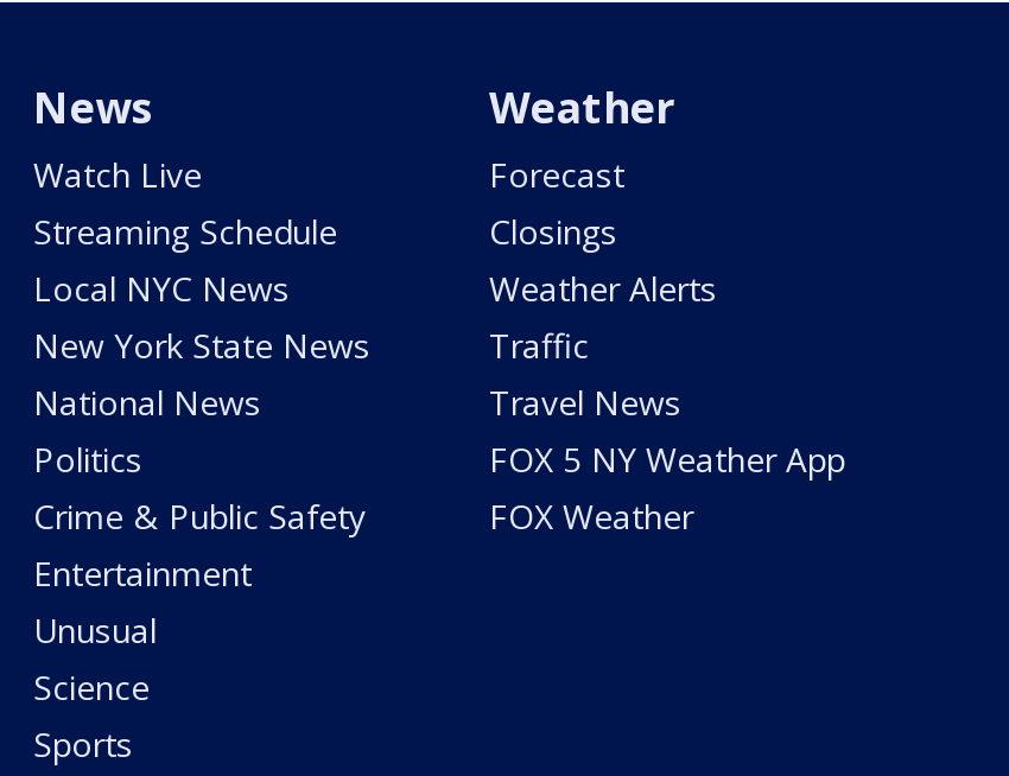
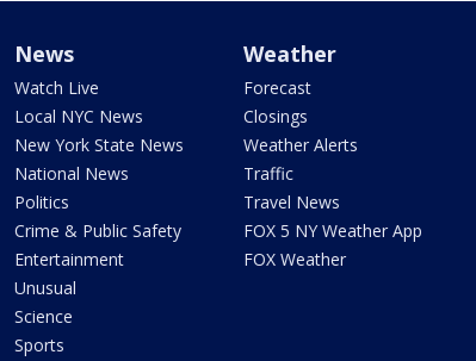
[33,209,337,254] Streaming Schedule -> none

